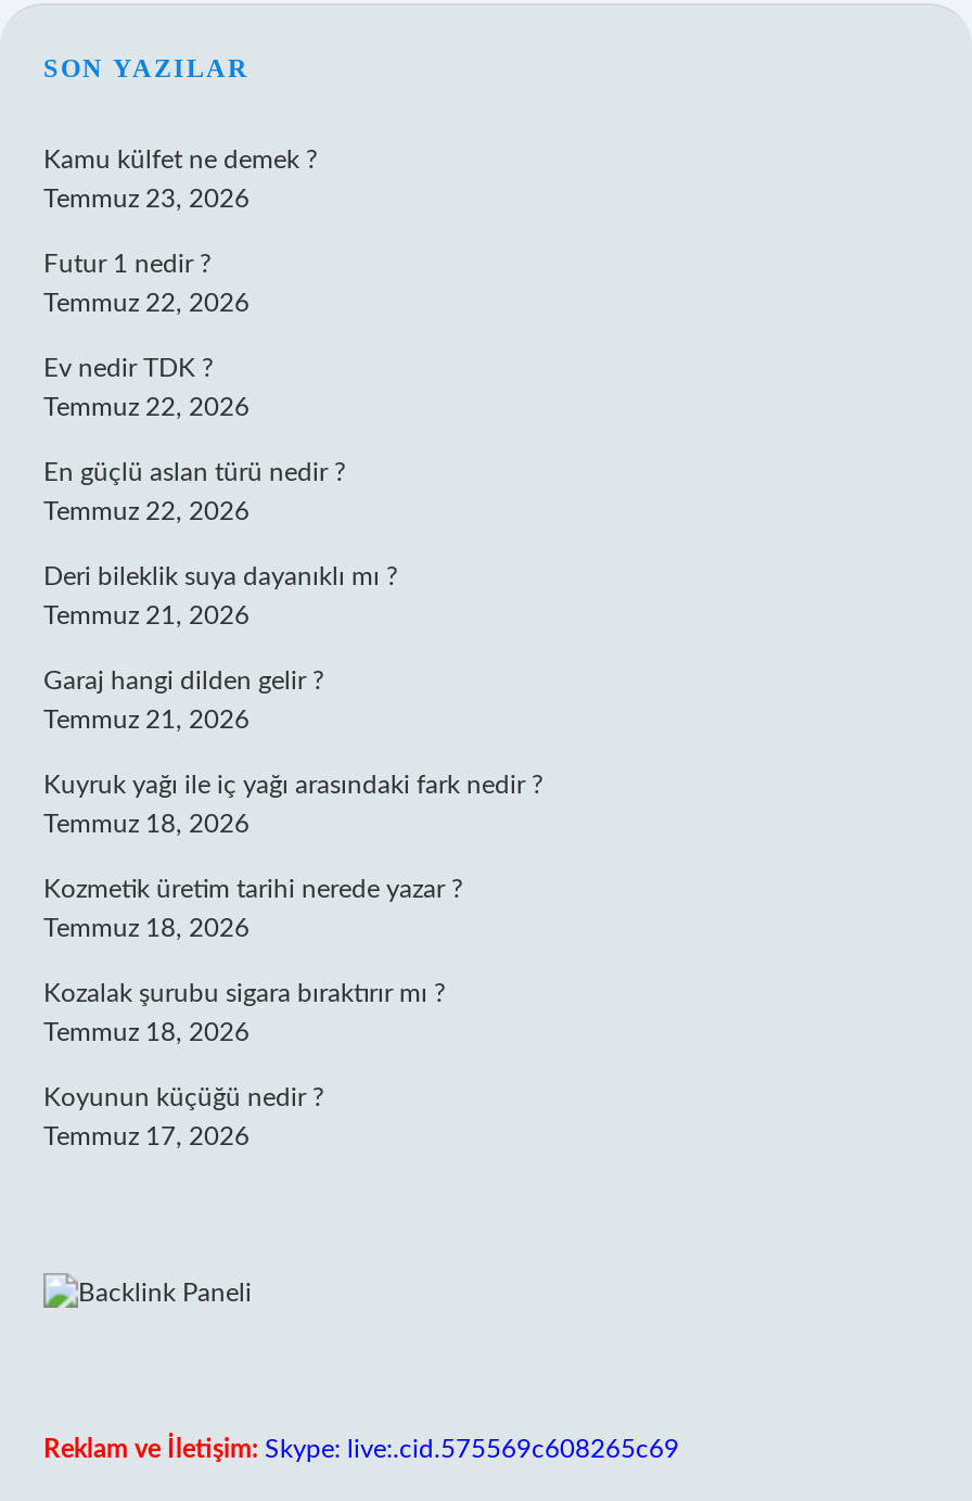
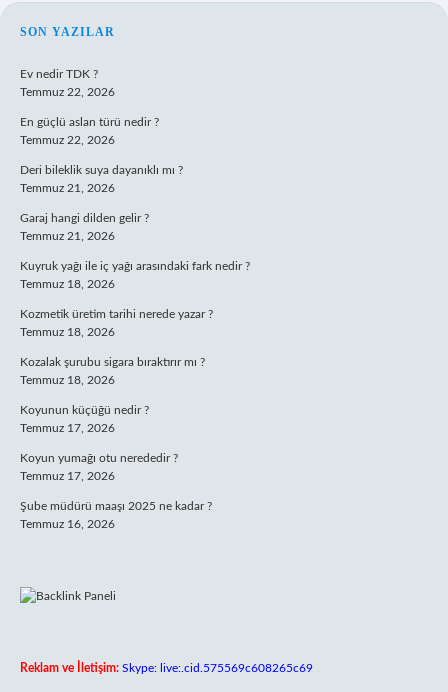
[43,147,317,316] Kamu külfet ne demek ? | Temmuz 23, 2026 | Futur 1 nedir ? | Temmuz 22, 2026 -> none
moved [43,355,542,1149] -> [20,68,250,434]: Ev nedir TDK ? | Temmuz 22, 2026 | En güçlü aslan türü nedir ? | ... | Koyunun küçüğü nedir ? | Temmuz 17, 2026
none -> [20,452,212,530] Koyun yumağı otu nerededir ? | Temmuz 17, 2026 | Şube müdürü maaşı 2025 ne kadar ? | Temmuz 16, 2026

